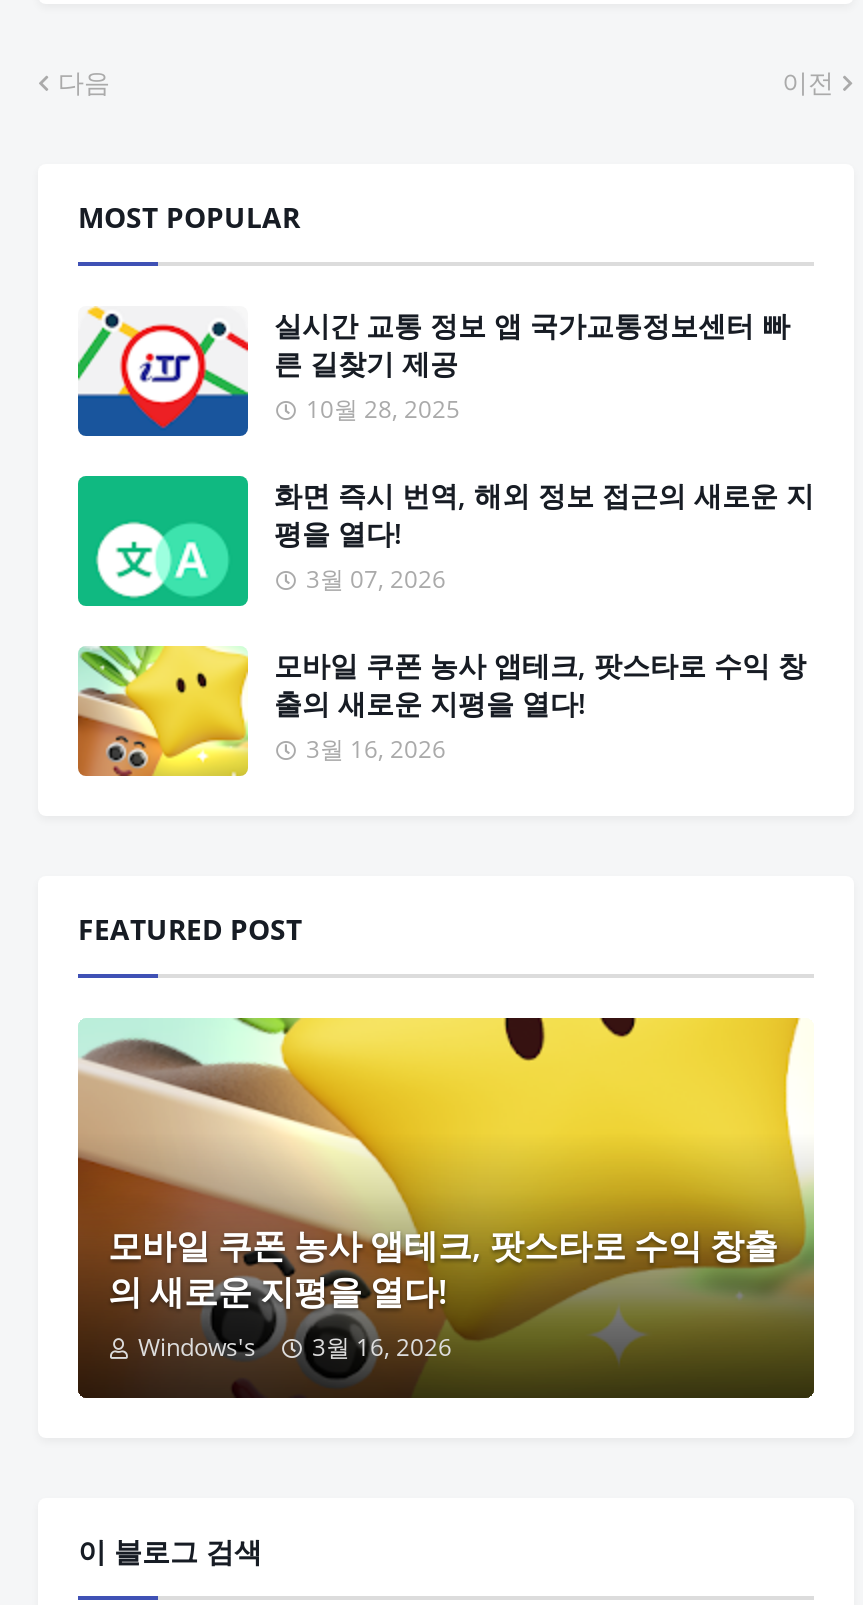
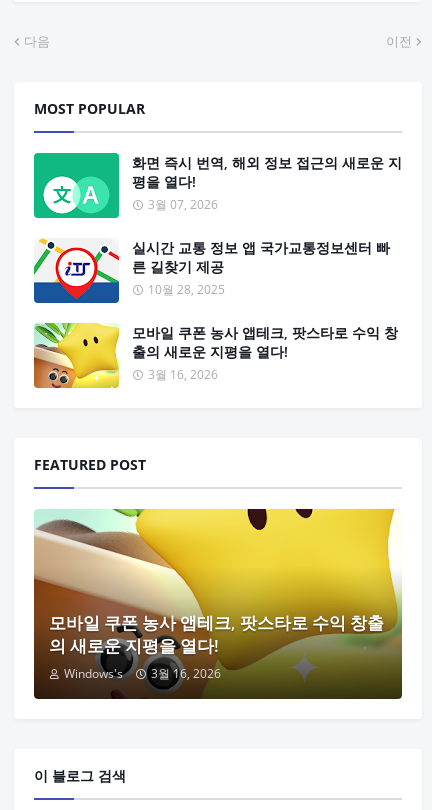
moved [76,306,790,438] -> [33,238,390,304]: [image] | 실시간 교통 정보 앱 국가교통정보센터 빠 | 른 길찾기 제공 | 10월 28, 2025
moved [102,476,814,596] -> [46,153,402,213]: [image] | 화면 즉시 번역, 해외 정보 접근의 새로운 지 | 평을 열다! | 3월 07, 2026

